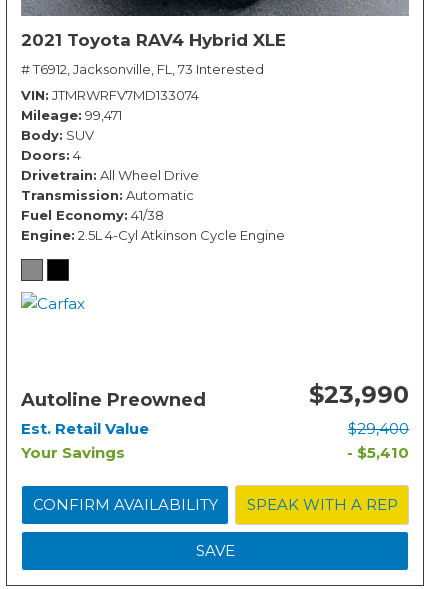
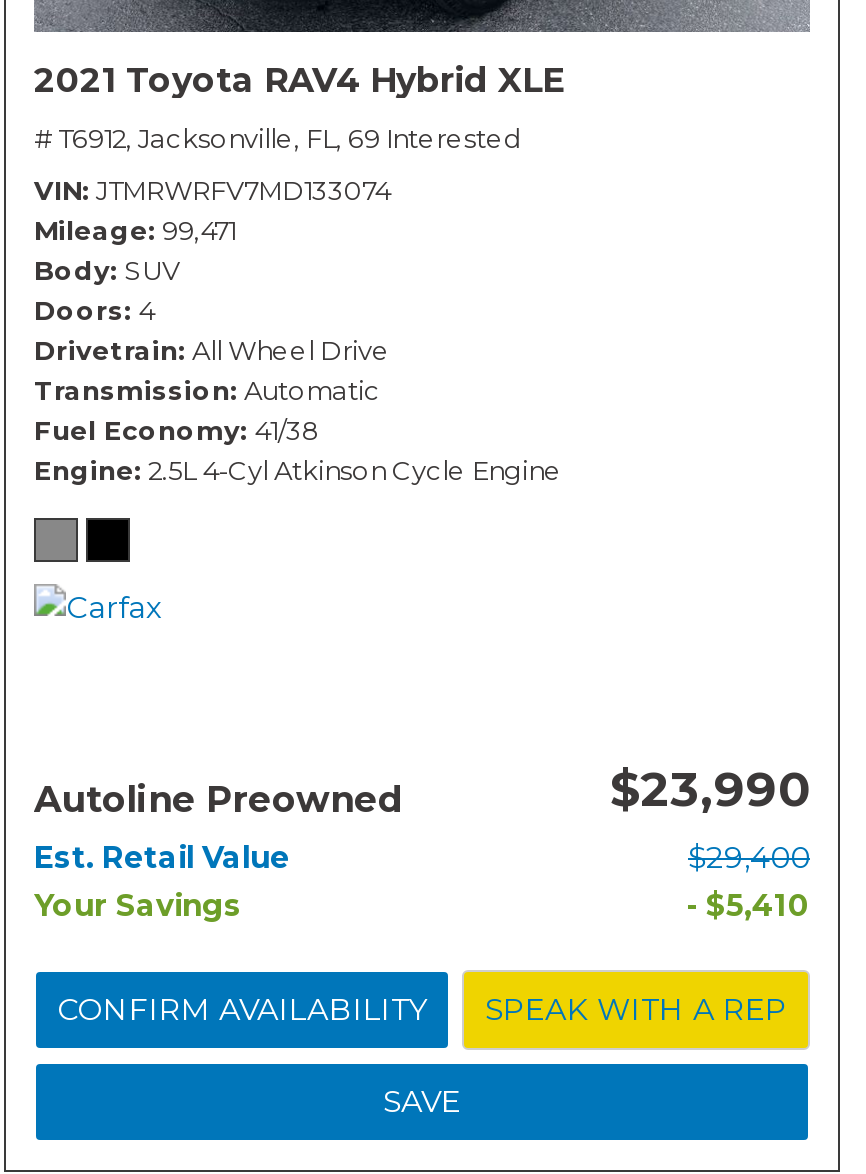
[21,61,264,77] # T6912, Jacksonville, FL, 73 Interested -> [34,122,522,154] # T6912, Jacksonville, FL, 69 Interested

